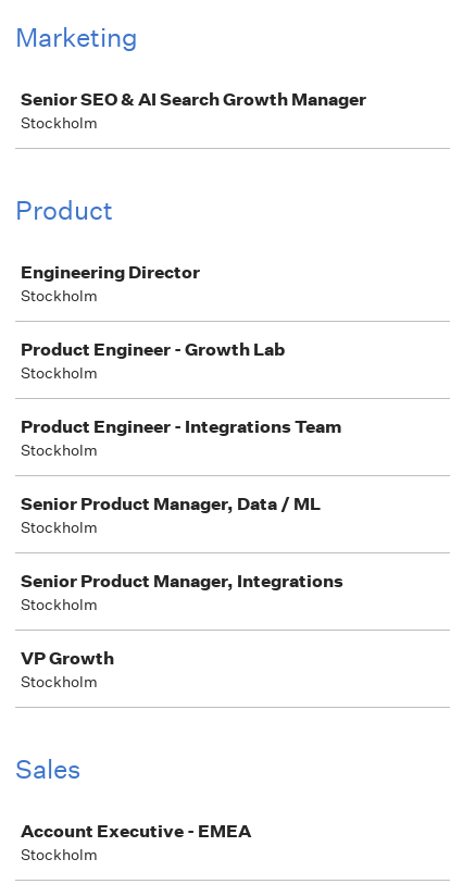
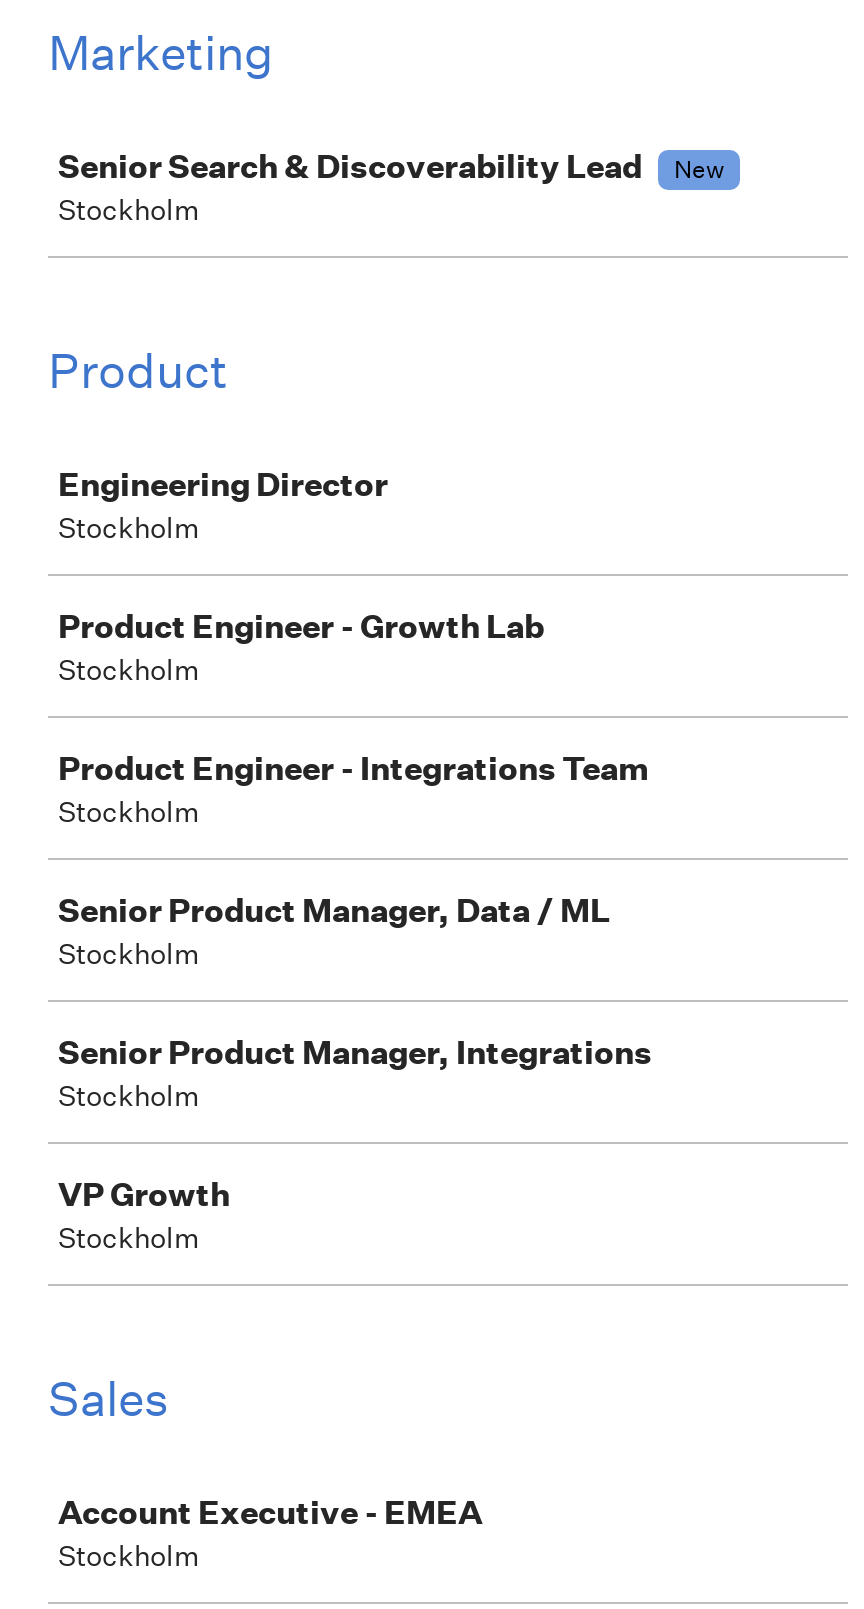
[21,88,366,110] Senior SEO & AI Search Growth Manager -> [58,146,724,186] Senior Search & Discoverability Lead | New

